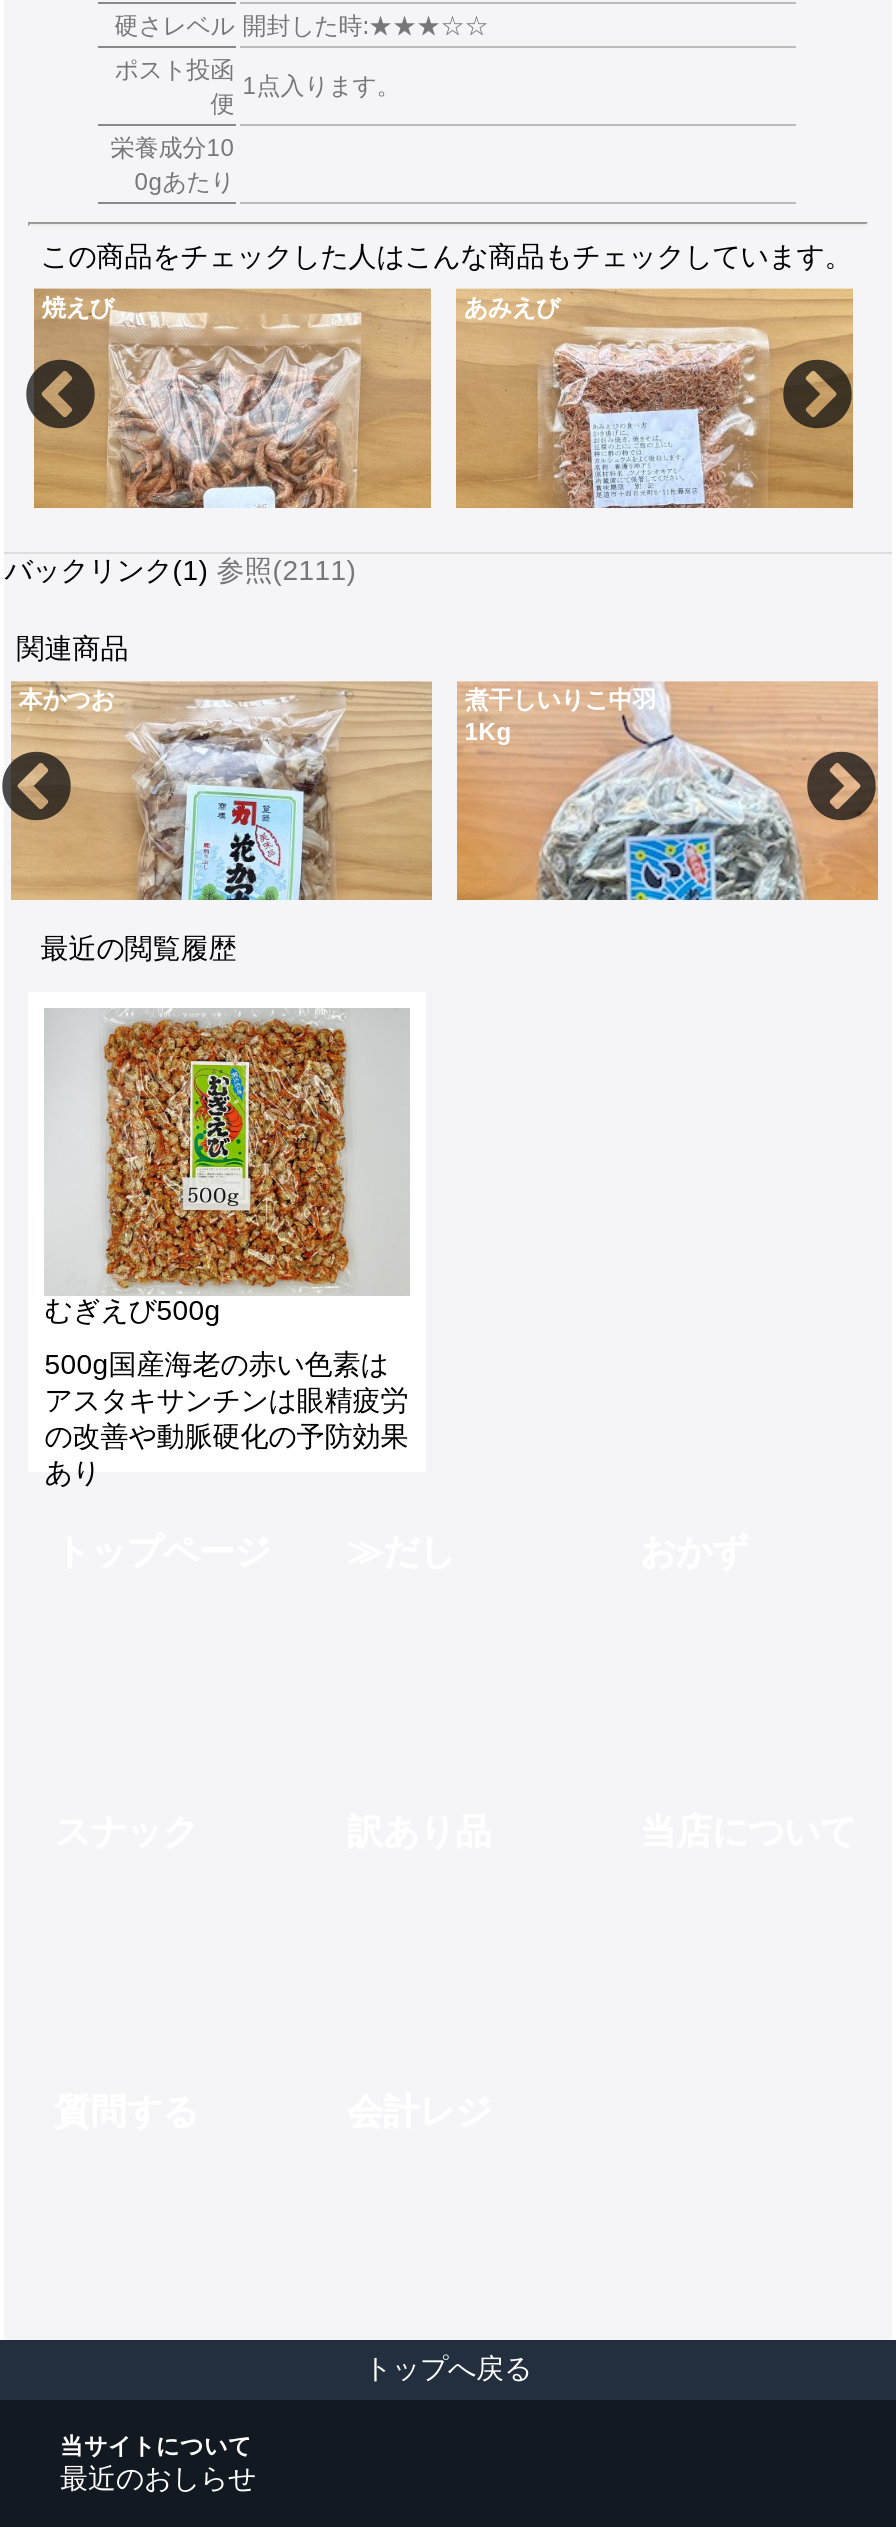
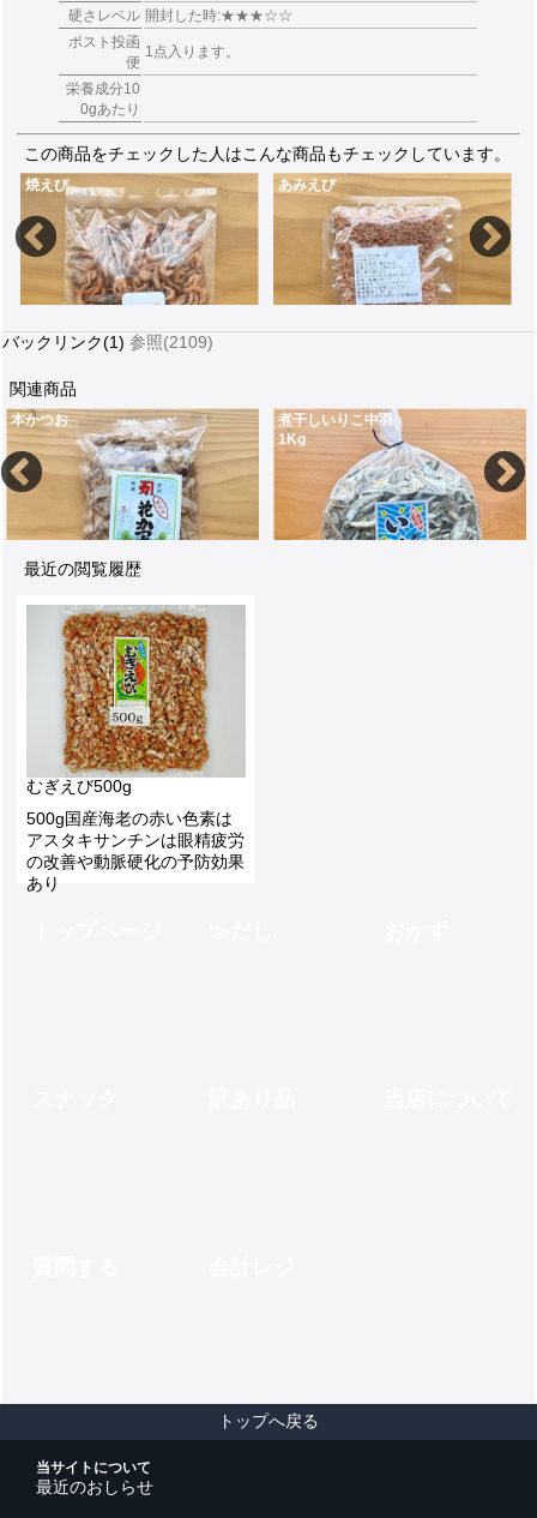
[4,554,356,586] バックリンク(1)参照(2111) -> [3,333,214,352] バックリンク(1)参照(2109)

